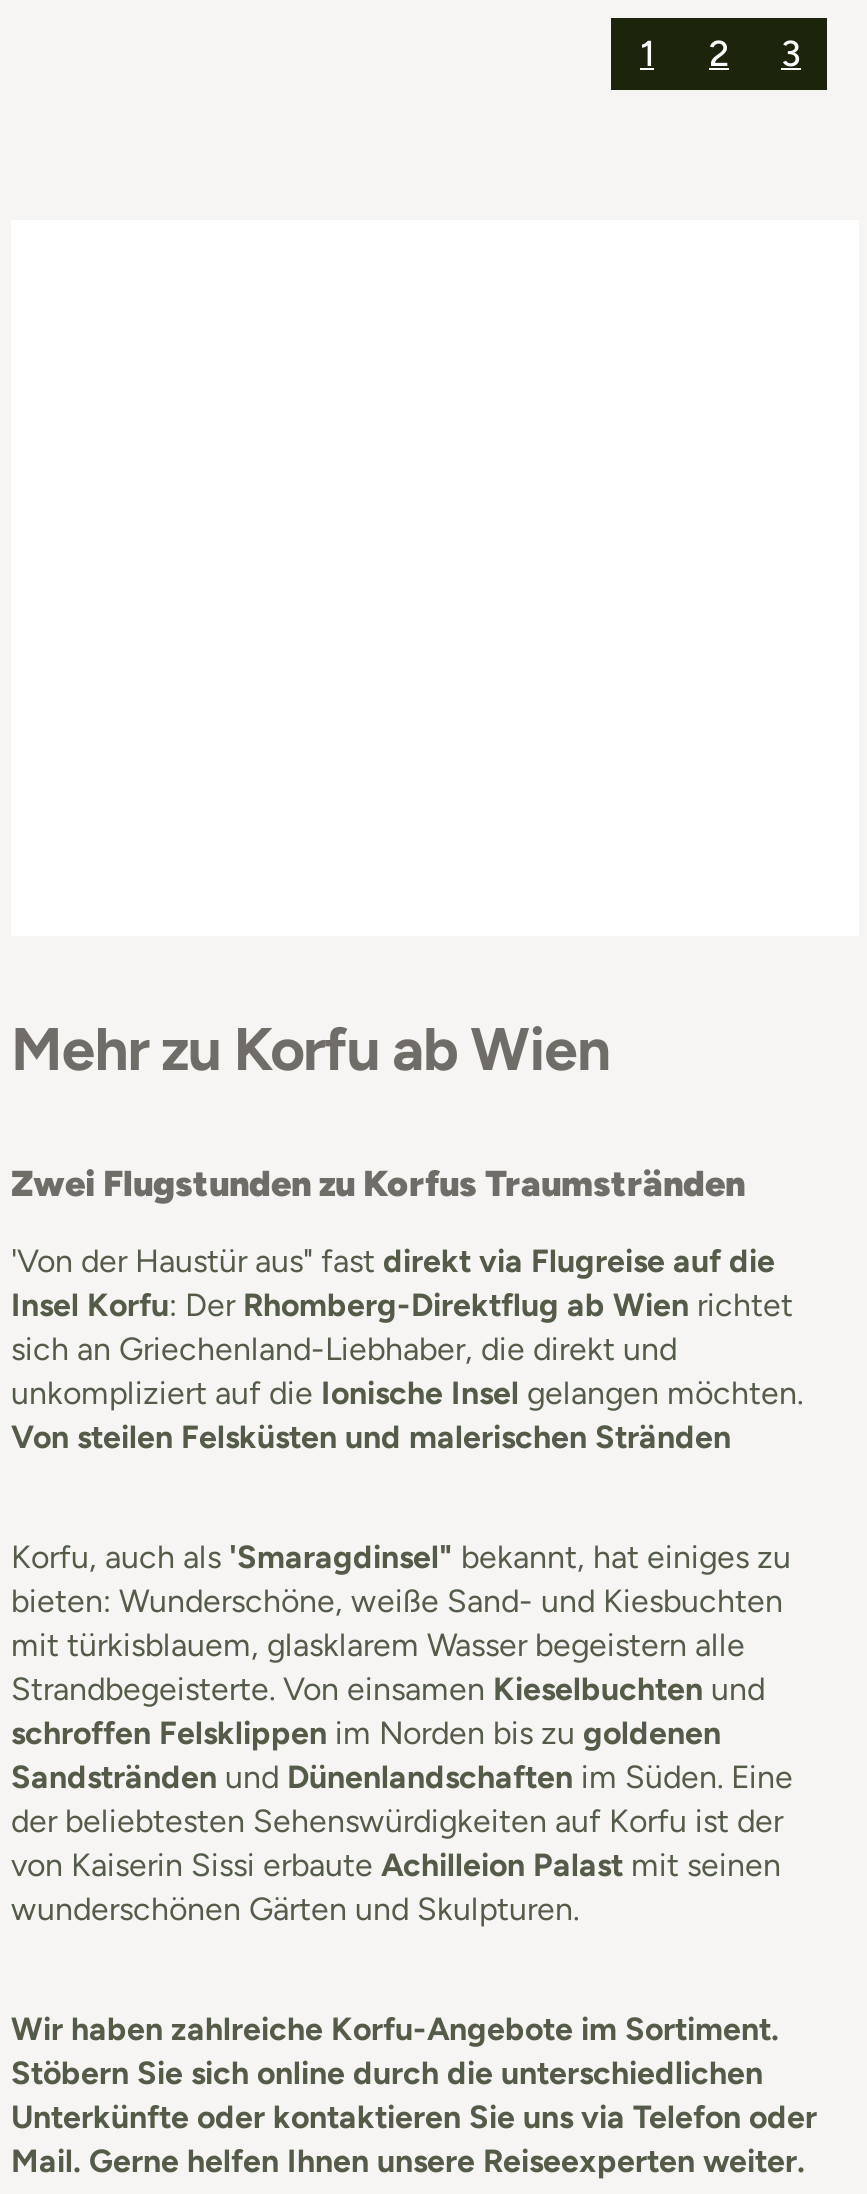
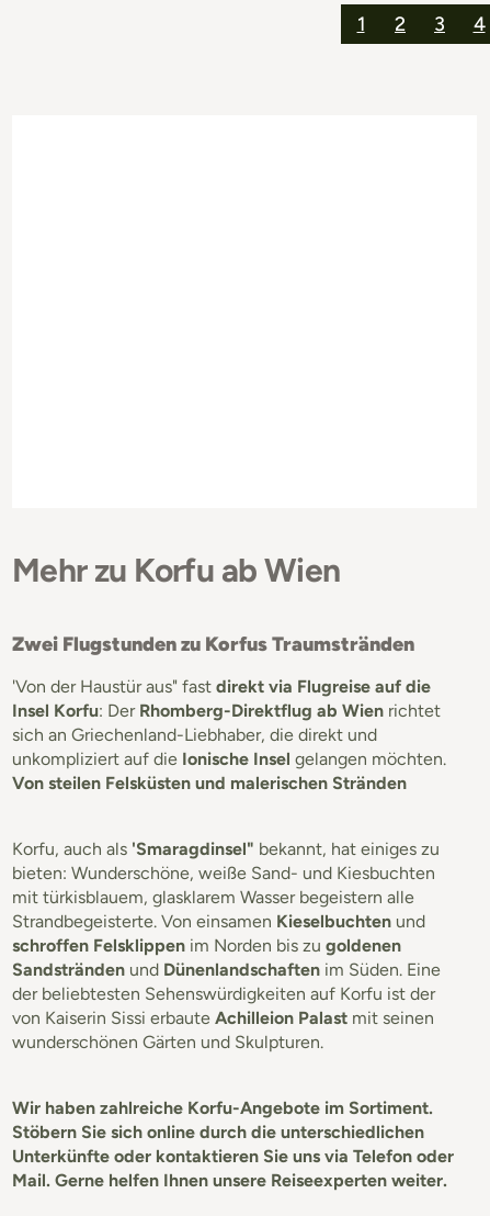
none -> [473,12,485,36] 4

